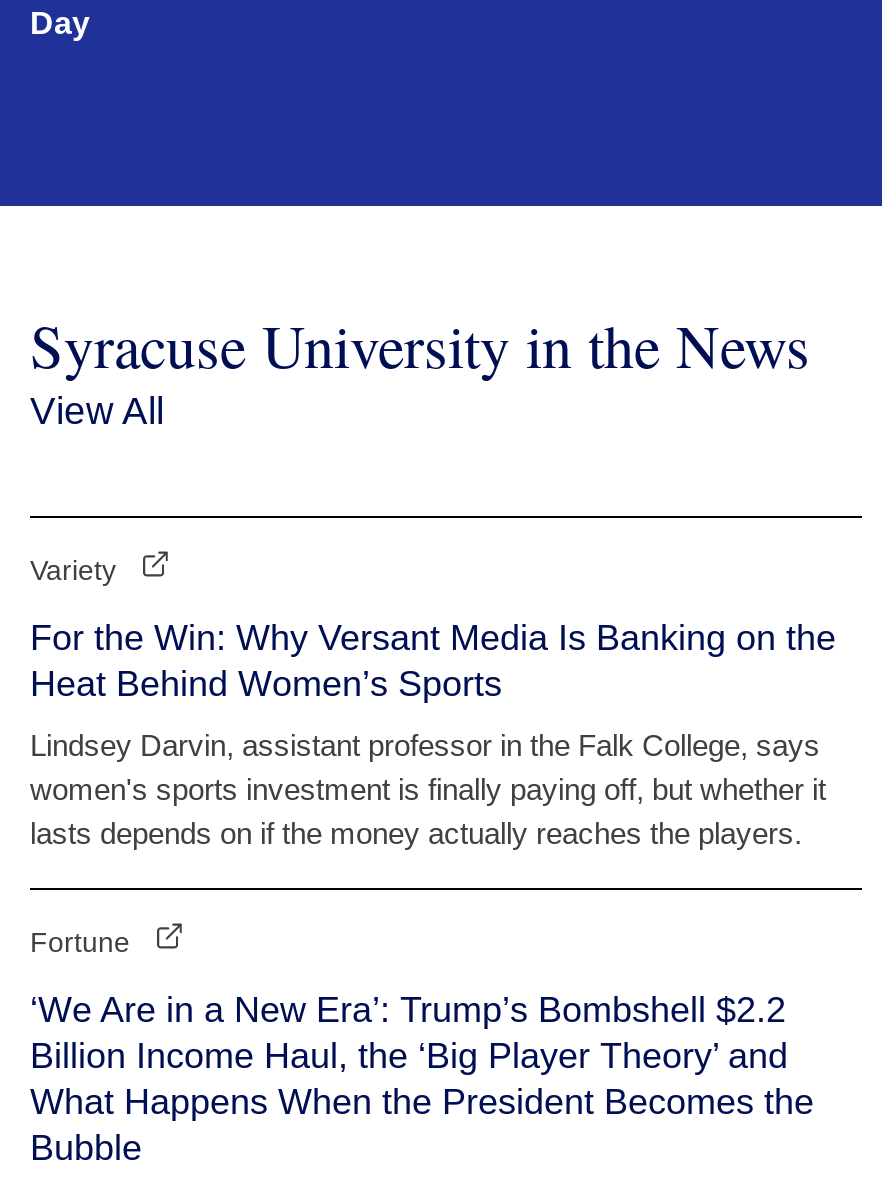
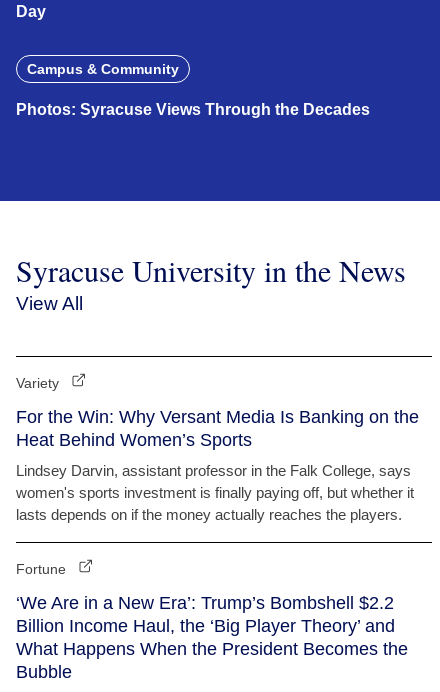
none -> [16,61,370,118] Campus & Community | Photos: Syracuse Views Through the Decades

